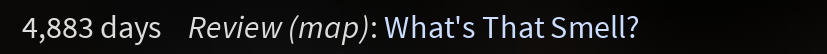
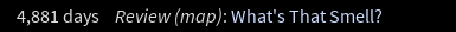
[22,6,640,46] 4,883 days Review (map): What's That Smell? -> [17,4,383,27] 4,881 days Review (map): What's That Smell?

